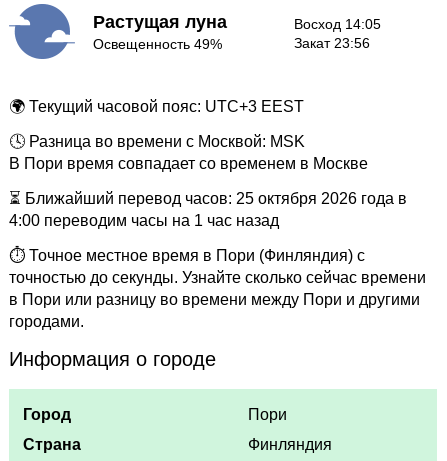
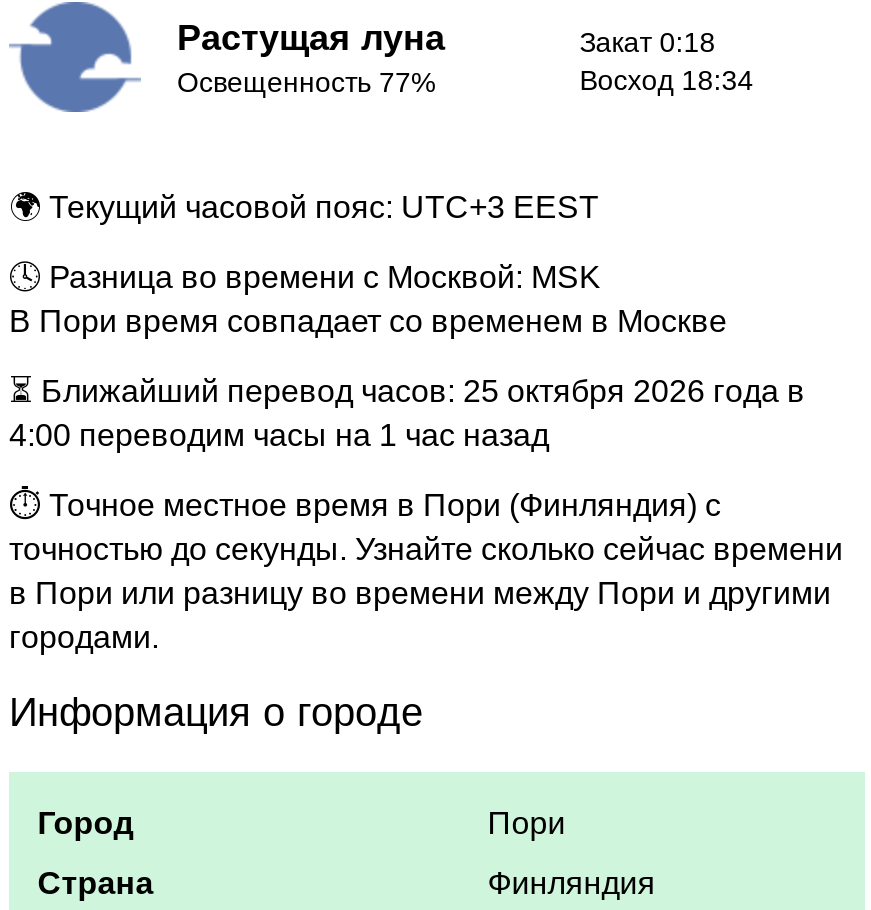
[294,16,381,51] Восход 14:05 | Закат 23:56 -> [580,26,754,96] Закат 0:18 | Восход 18:34
[93,36,222,52] Освещенность 49% -> [177,66,435,98] Освещенность 77%

